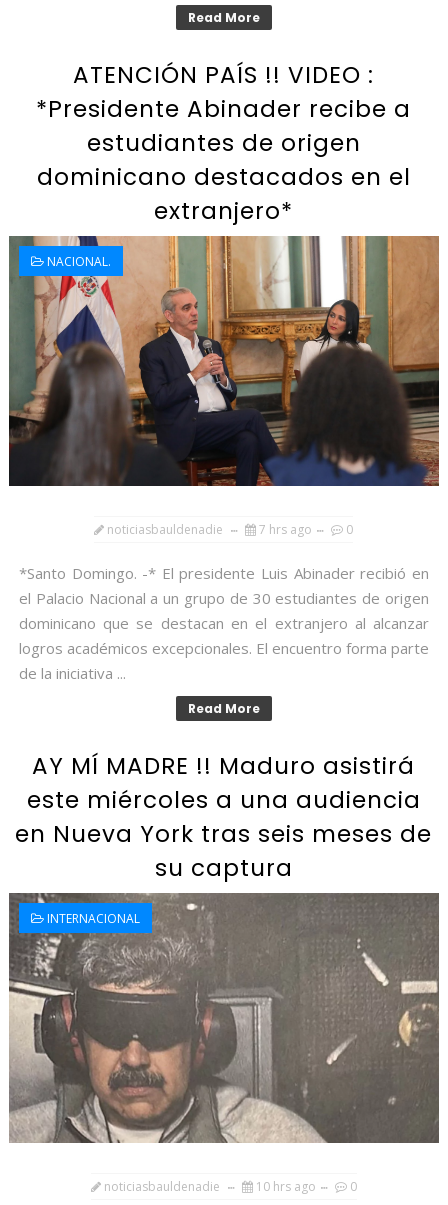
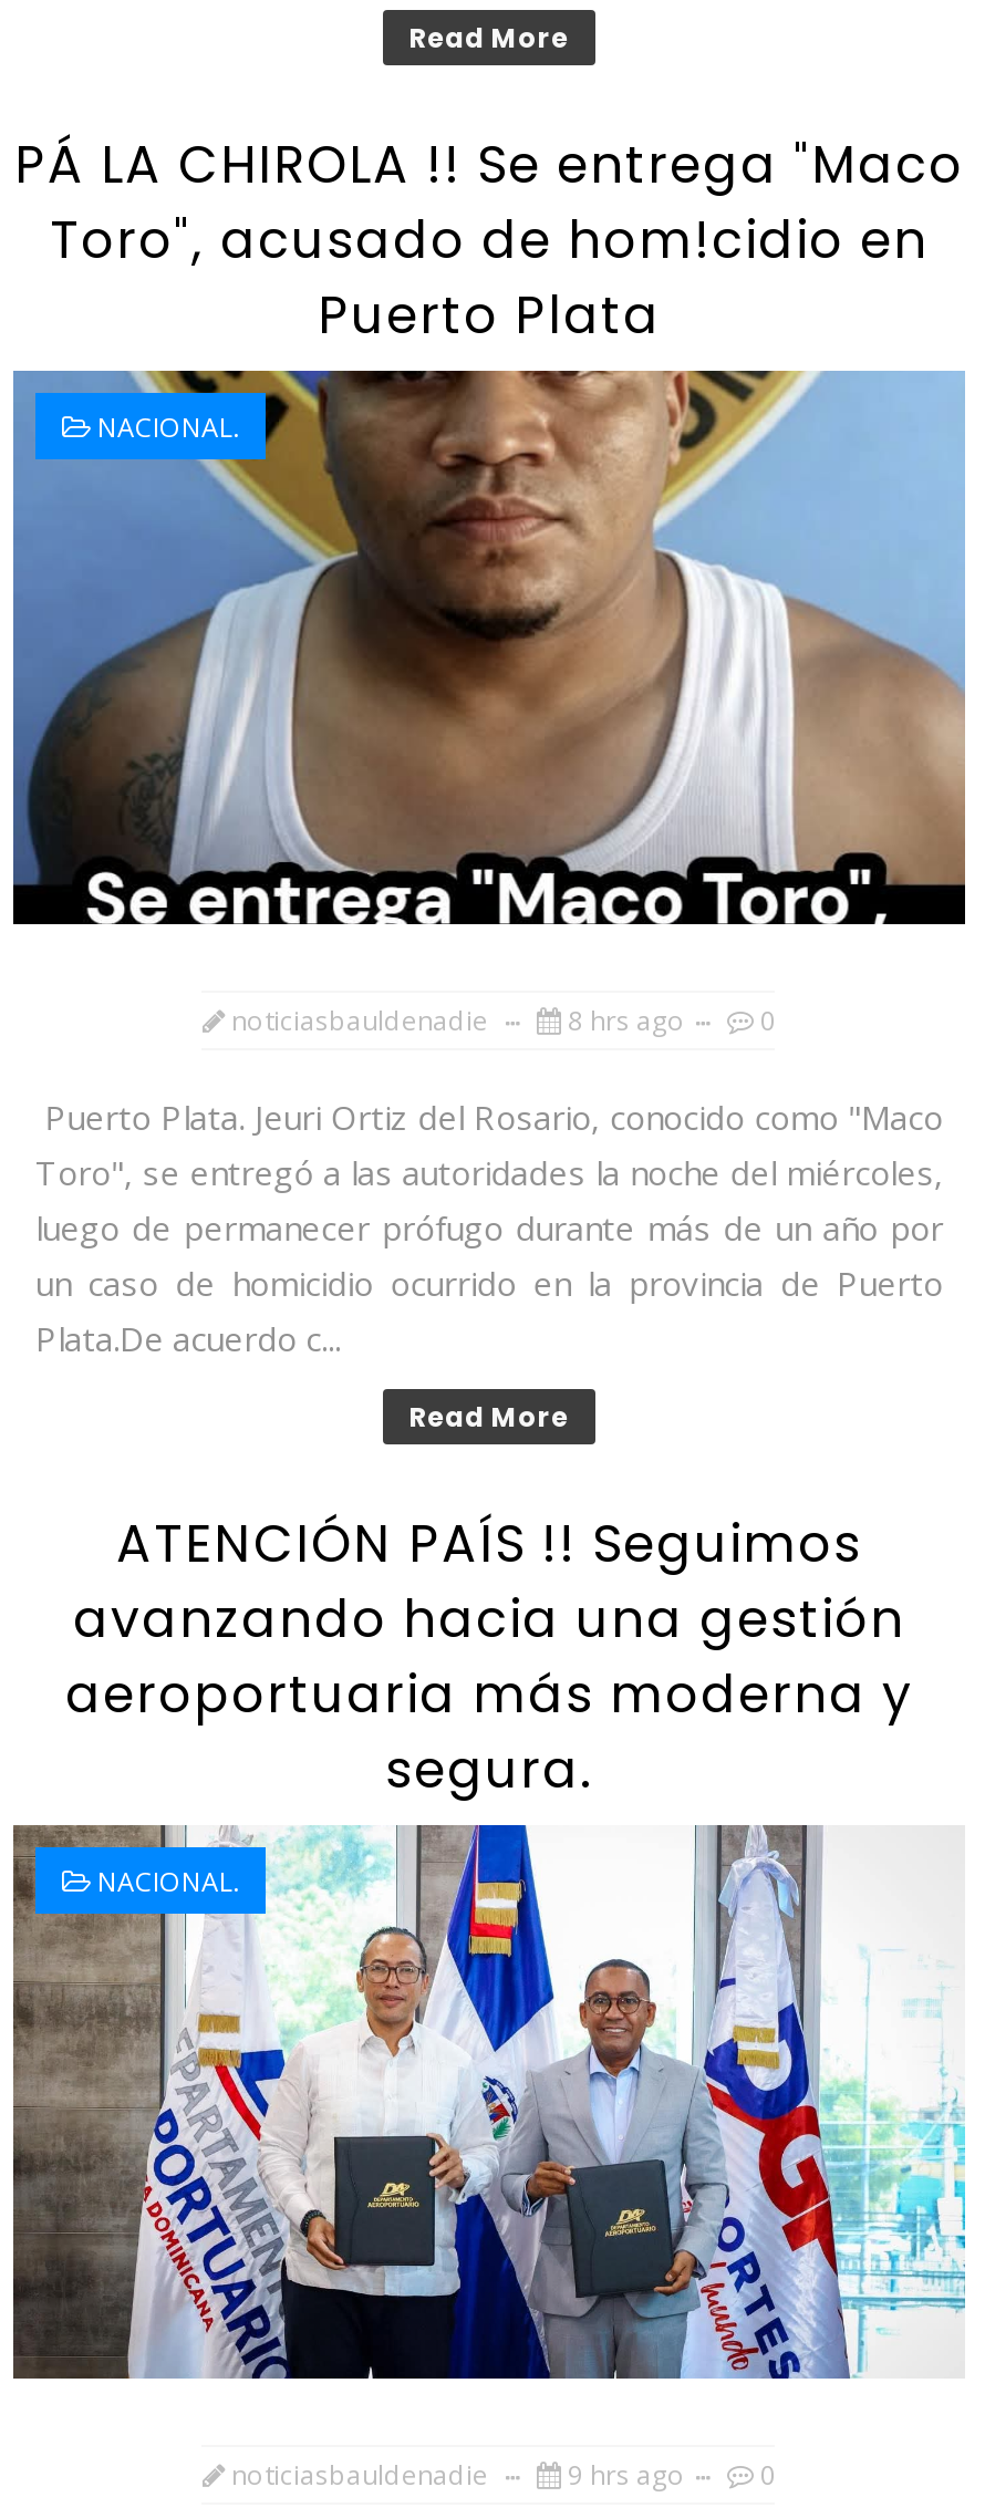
[36,59,411,227] ATENCIÓN PAÍS !! VIDEO : | *Presidente Abinader recibe a | estudiantes de origen | dominicano destacados en el | extranjero* -> [14,129,964,351] PÁ LA CHIROLA !! Se entrega "Maco | Toro", acusado de hom!cidio en | Puerto Plata
[8,235,440,538] [image] | 7 hrs ago 0 -> [11,371,967,1039] [image] | 8 hrs ago 0
[19,563,429,683] *Santo Domingo. -* El presidente Luis Abinader recibió en | el Palacio Nacional a un grupo de 30 estudiantes de origen | dominicano que se destacan en el extranjero al alcanzar | logros académicos excepcionales. El encuentro forma parte | de la iniciativa ... -> [35,1095,943,1360] Puerto Plata. Jeuri Ortiz del Rosario, conocido como "Maco | Toro", se entregó a las autoridades la noche del miércoles, | luego de permanecer prófugo durante más de un año por | un caso de homicidio ocurrido en la provincia de Puerto | Plata.De acuerdo c...
[15,750,432,884] AY MÍ MADRE !! Maduro asistirá | este miércoles a una audiencia | en Nueva York tras seis meses de | su captura -> [65,1509,913,1805] ATENCIÓN PAÍS !! Seguimos | avanzando hacia una gestión | aeroportuaria más moderna y | segura.
[9,892,440,1144] [image] | INTERNACIONAL -> [13,1823,967,2381] [image] | NACIONAL.
[256,1178,357,1195] 10 hrs ago 0 -> [568,2456,776,2494] 9 hrs ago 0

